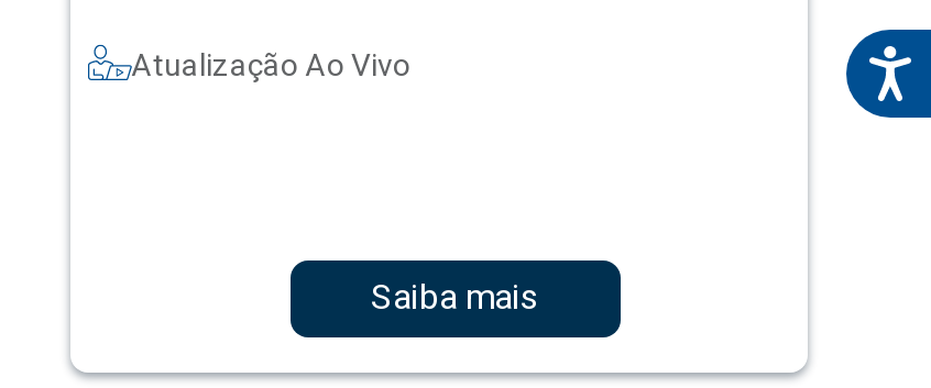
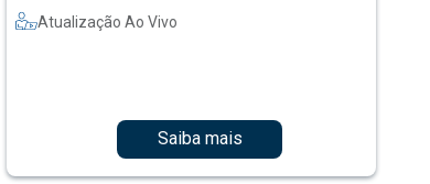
[843,27,924,120] [image] -> none

